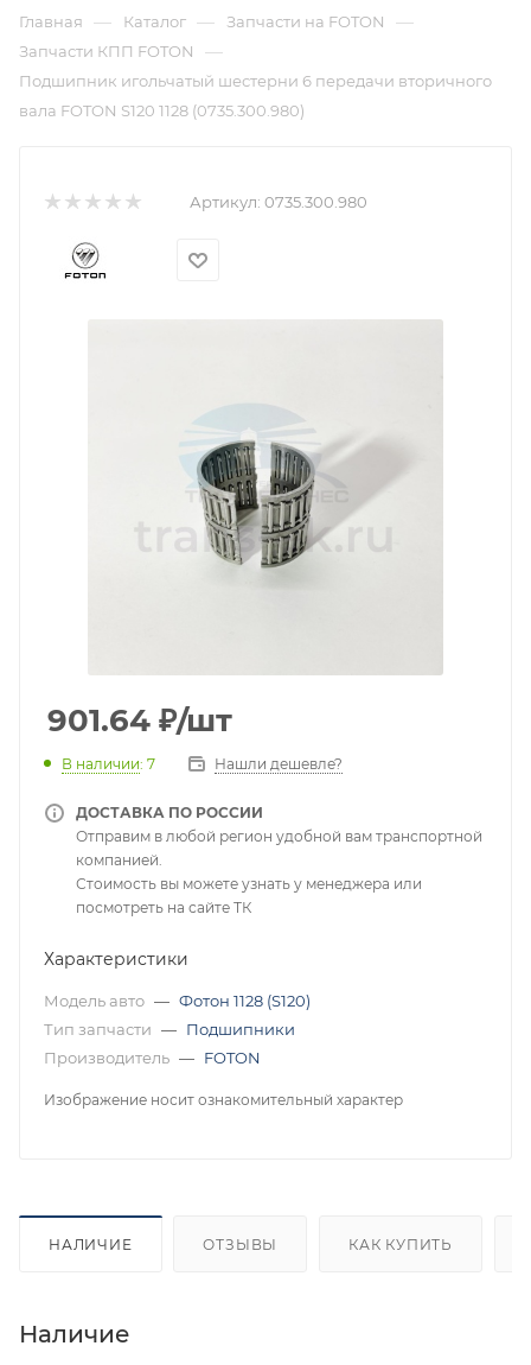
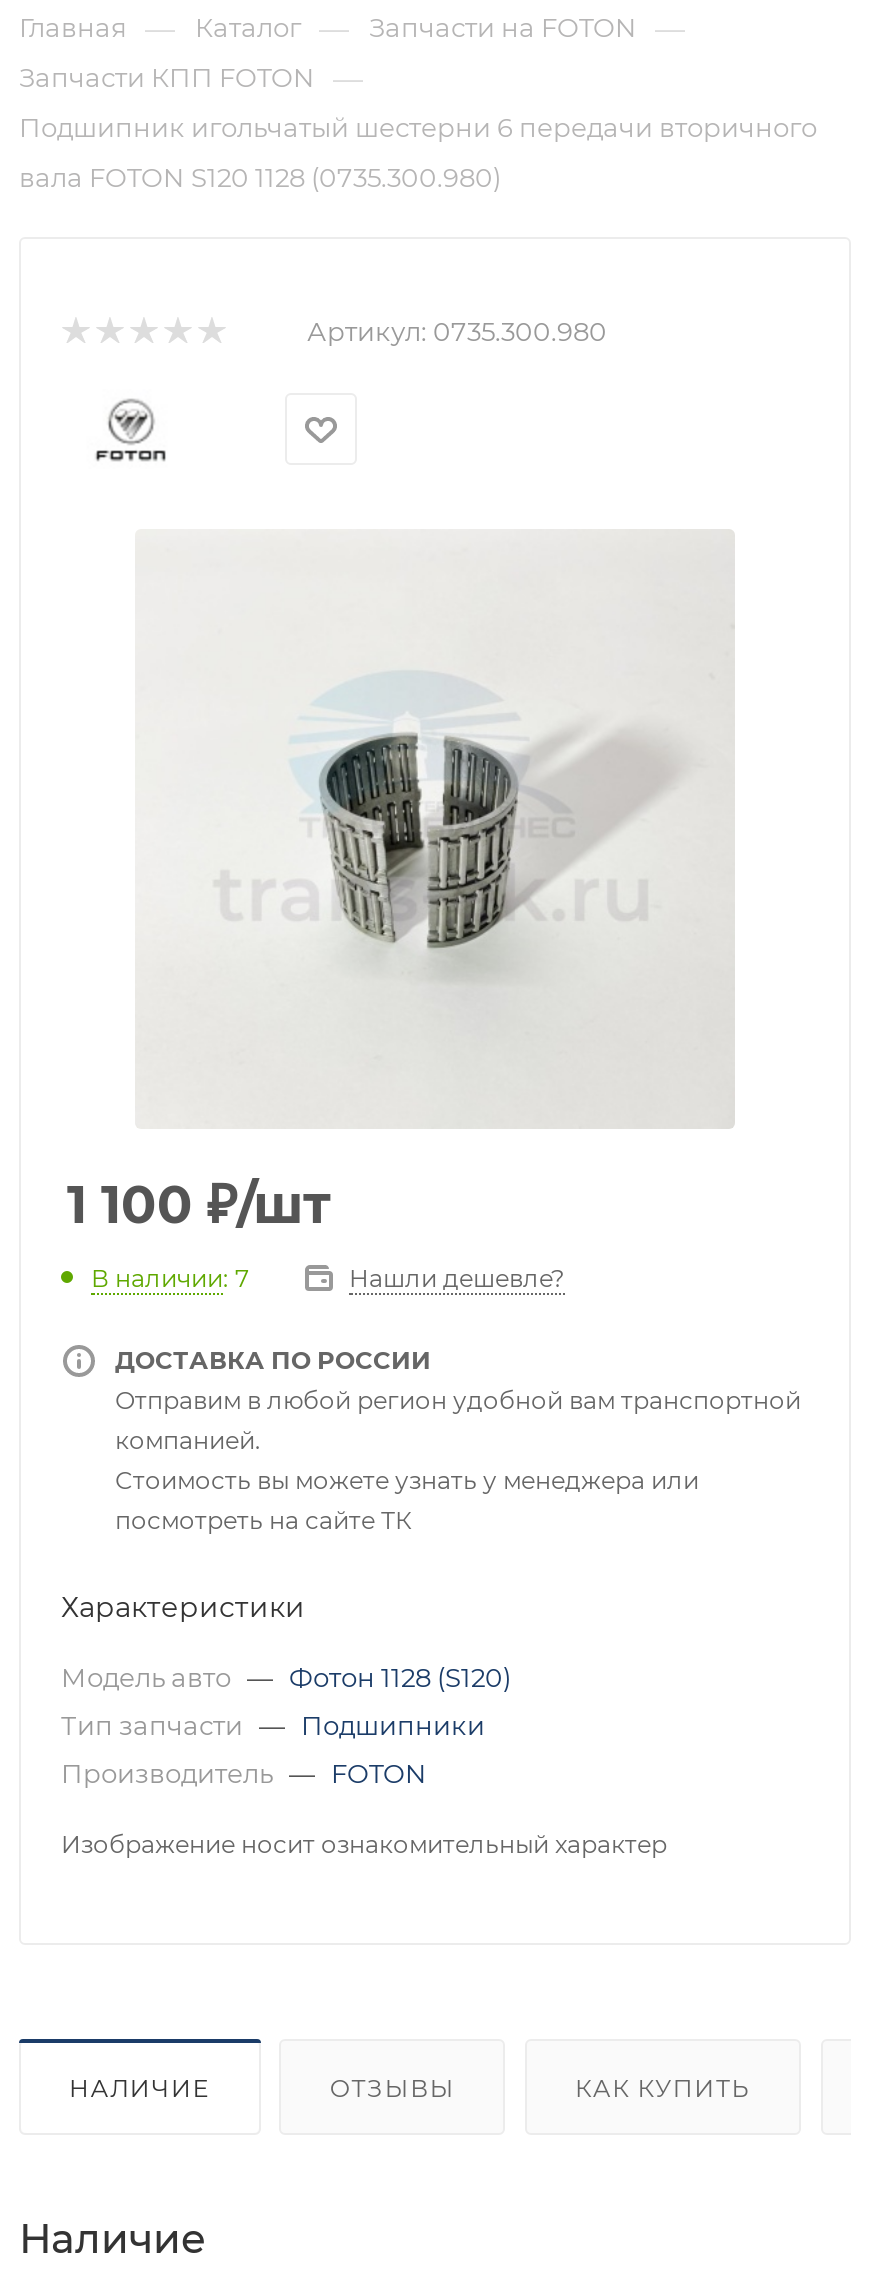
[47,701,232,739] 901.64 ₽/шт -> [67,1173,331,1237] 1 100 ₽/шт

